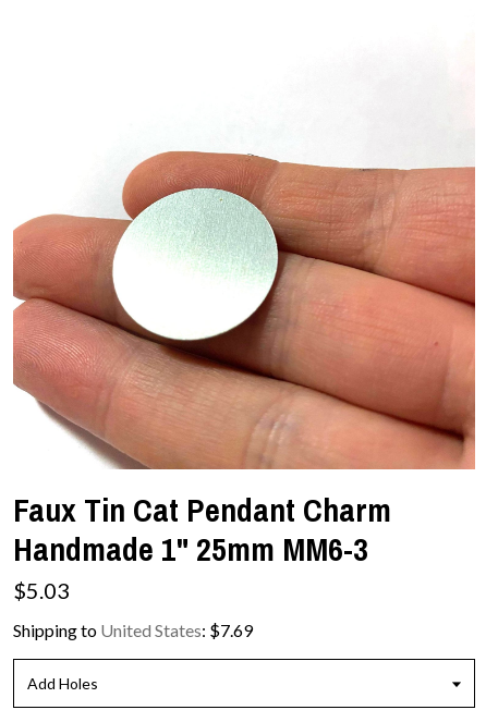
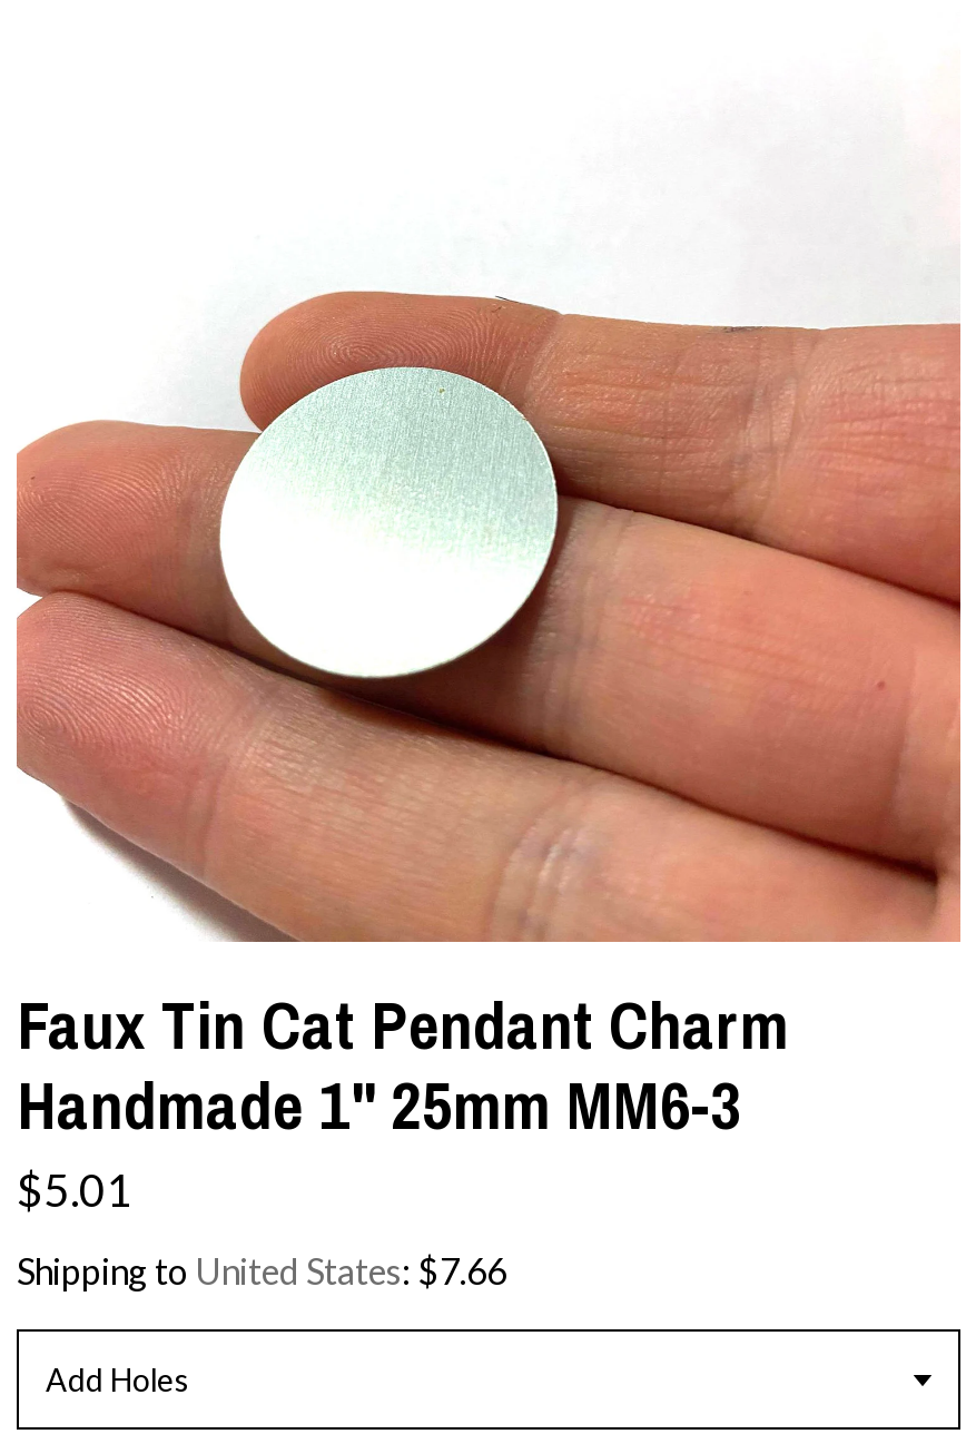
[13,577,70,603] $5.03 -> [17,1162,132,1216] $5.01
[13,620,253,640] Shipping to United States: $7.69 -> [17,1249,506,1291] Shipping to United States: $7.66

